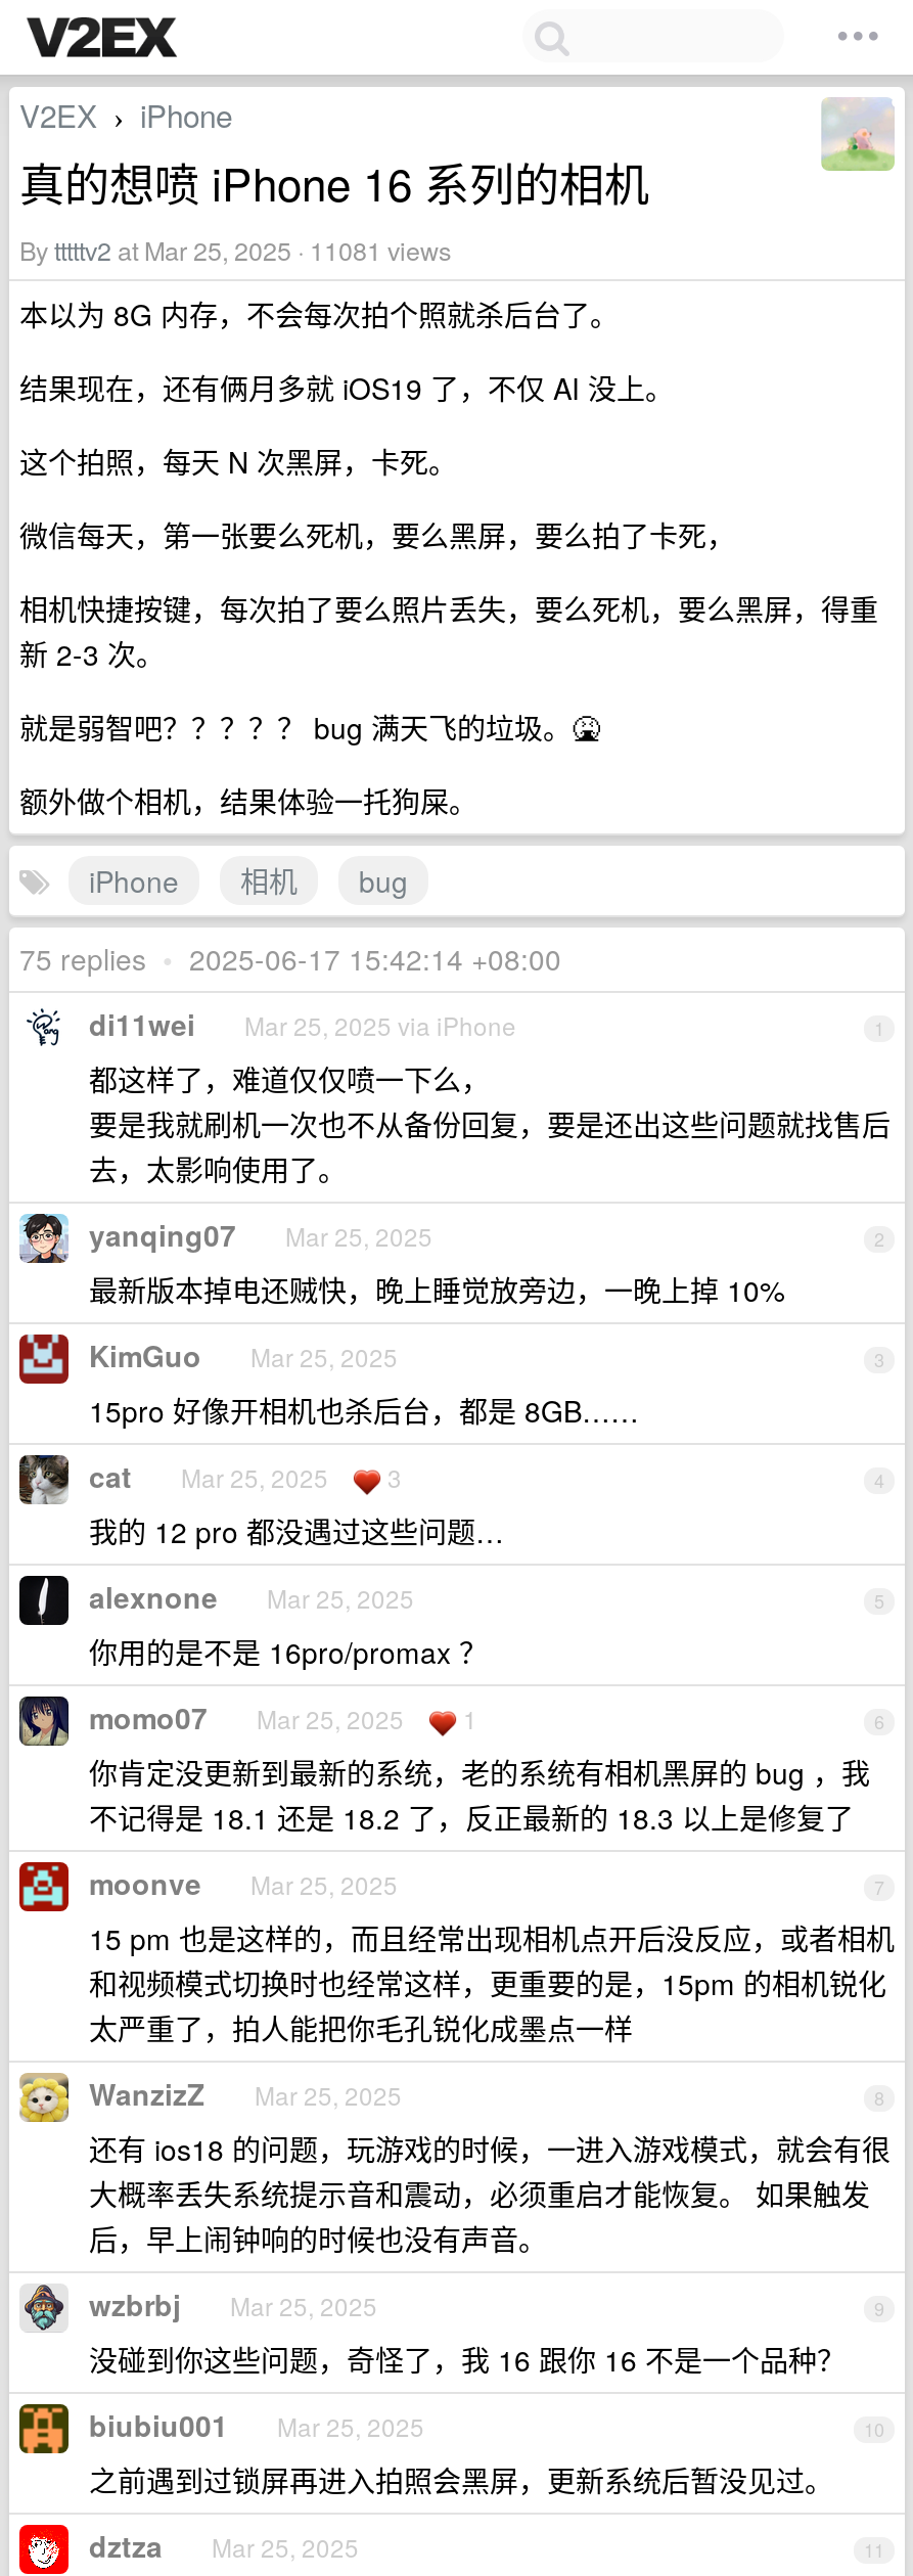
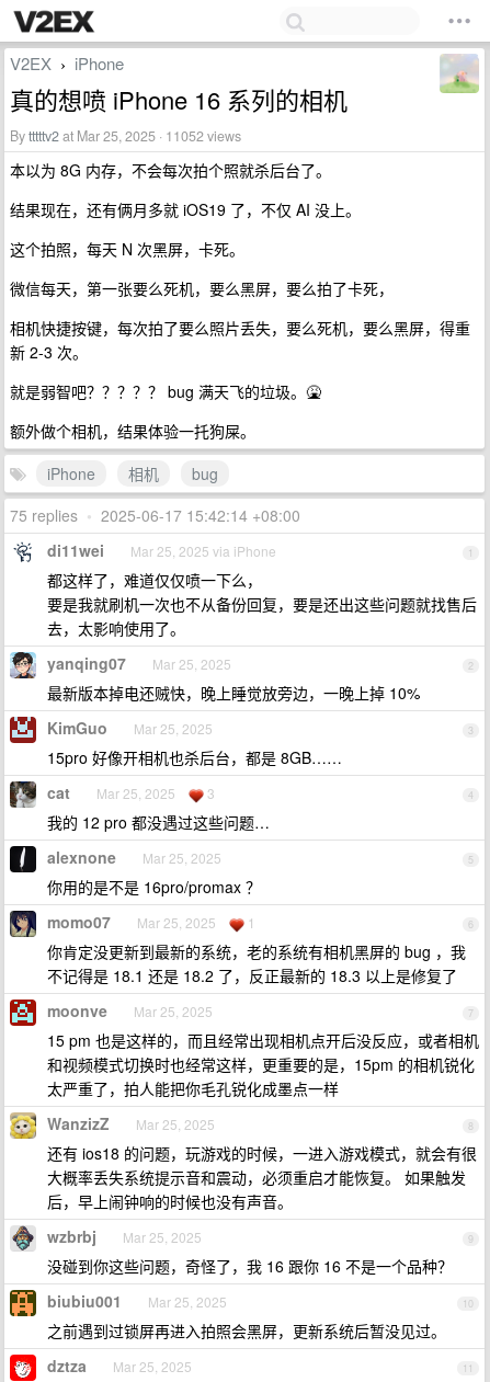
[19,232,451,269] Bytttttv2 at Mar 25, 2025 · 11081 views -> [10,126,241,146] Bytttttv2 at Mar 25, 2025 · 11052 views

